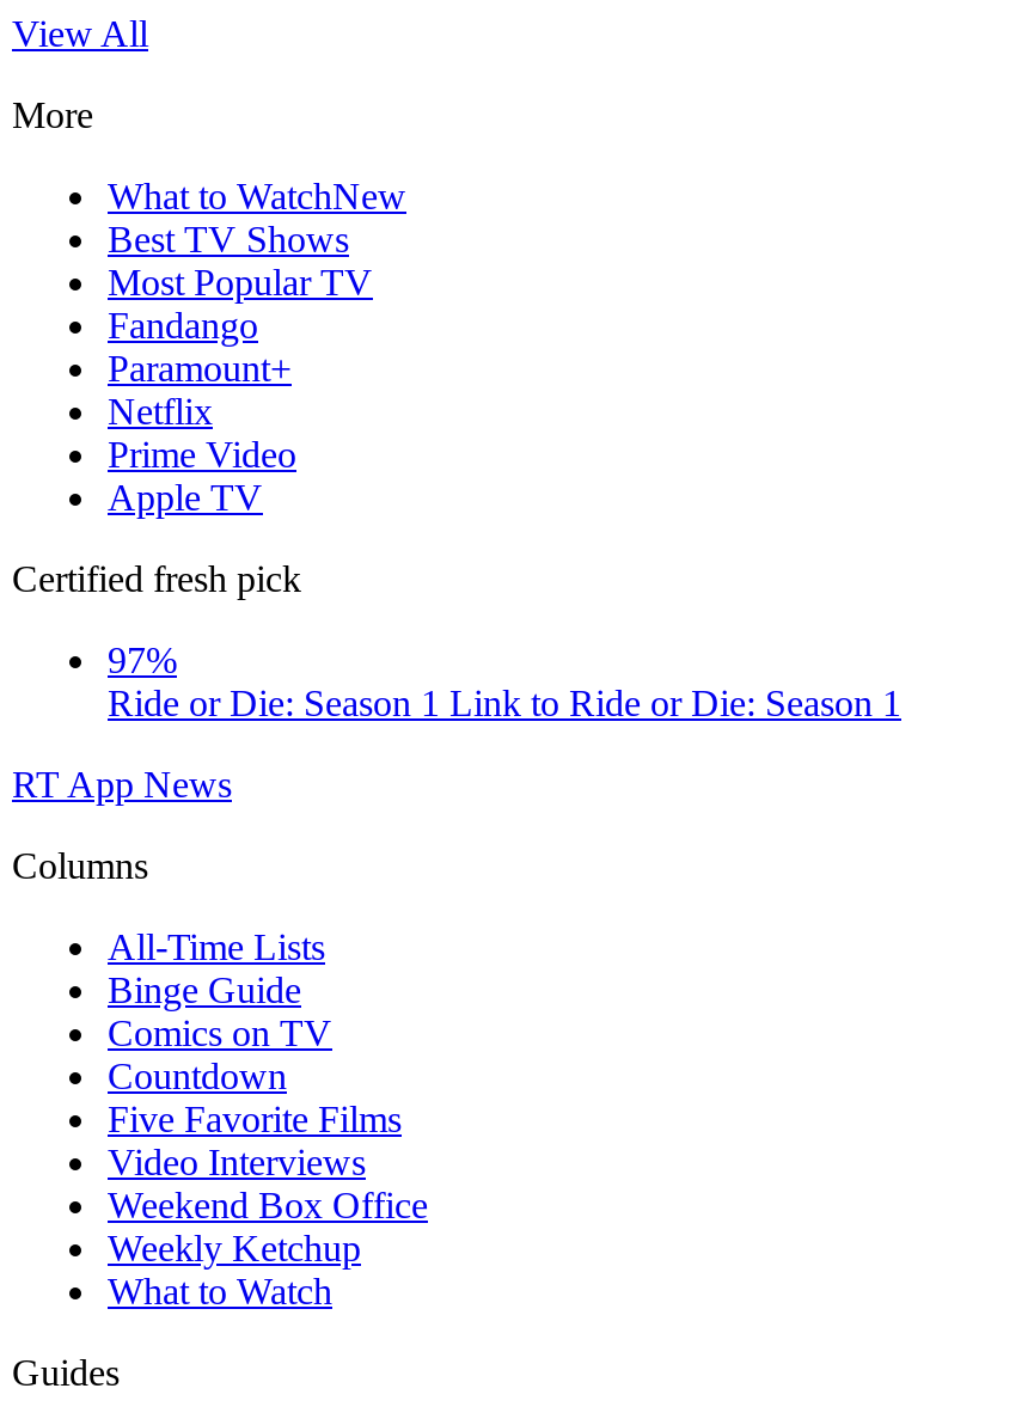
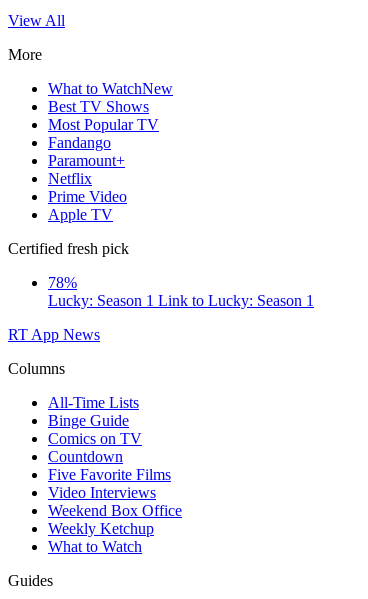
[108,640,901,723] 97% | Ride or Die: Season 1 Link to Ride or Die: Season 1 -> [48,274,314,309] 78% | Lucky: Season 1 Link to Lucky: Season 1

